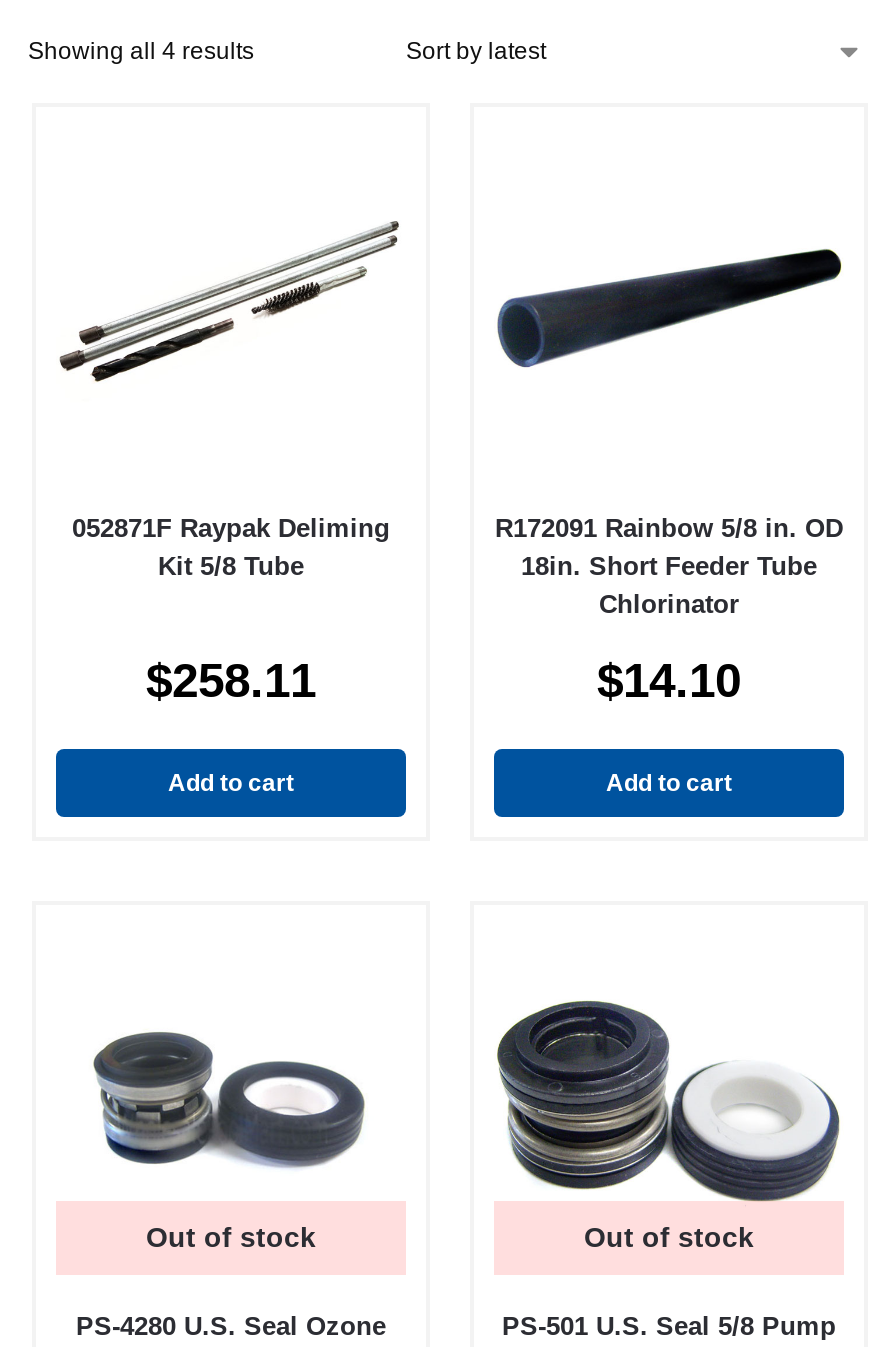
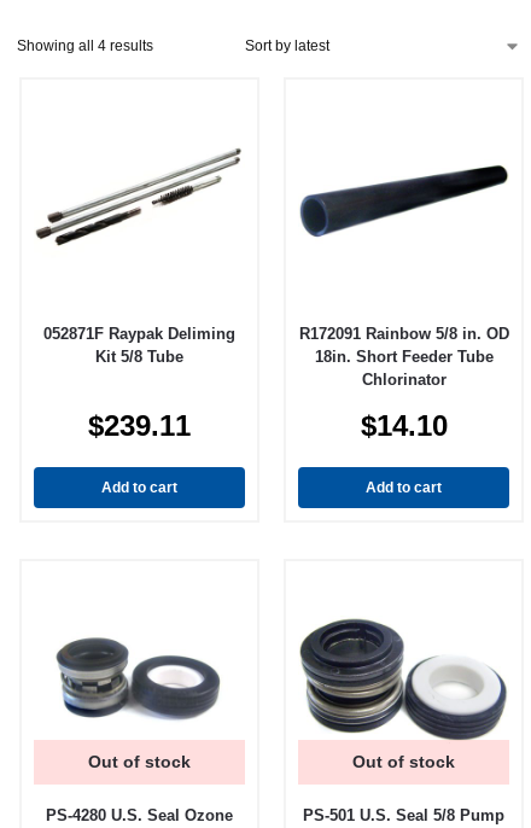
[146,653,316,707] $258.11 -> [88,409,191,442] $239.11

